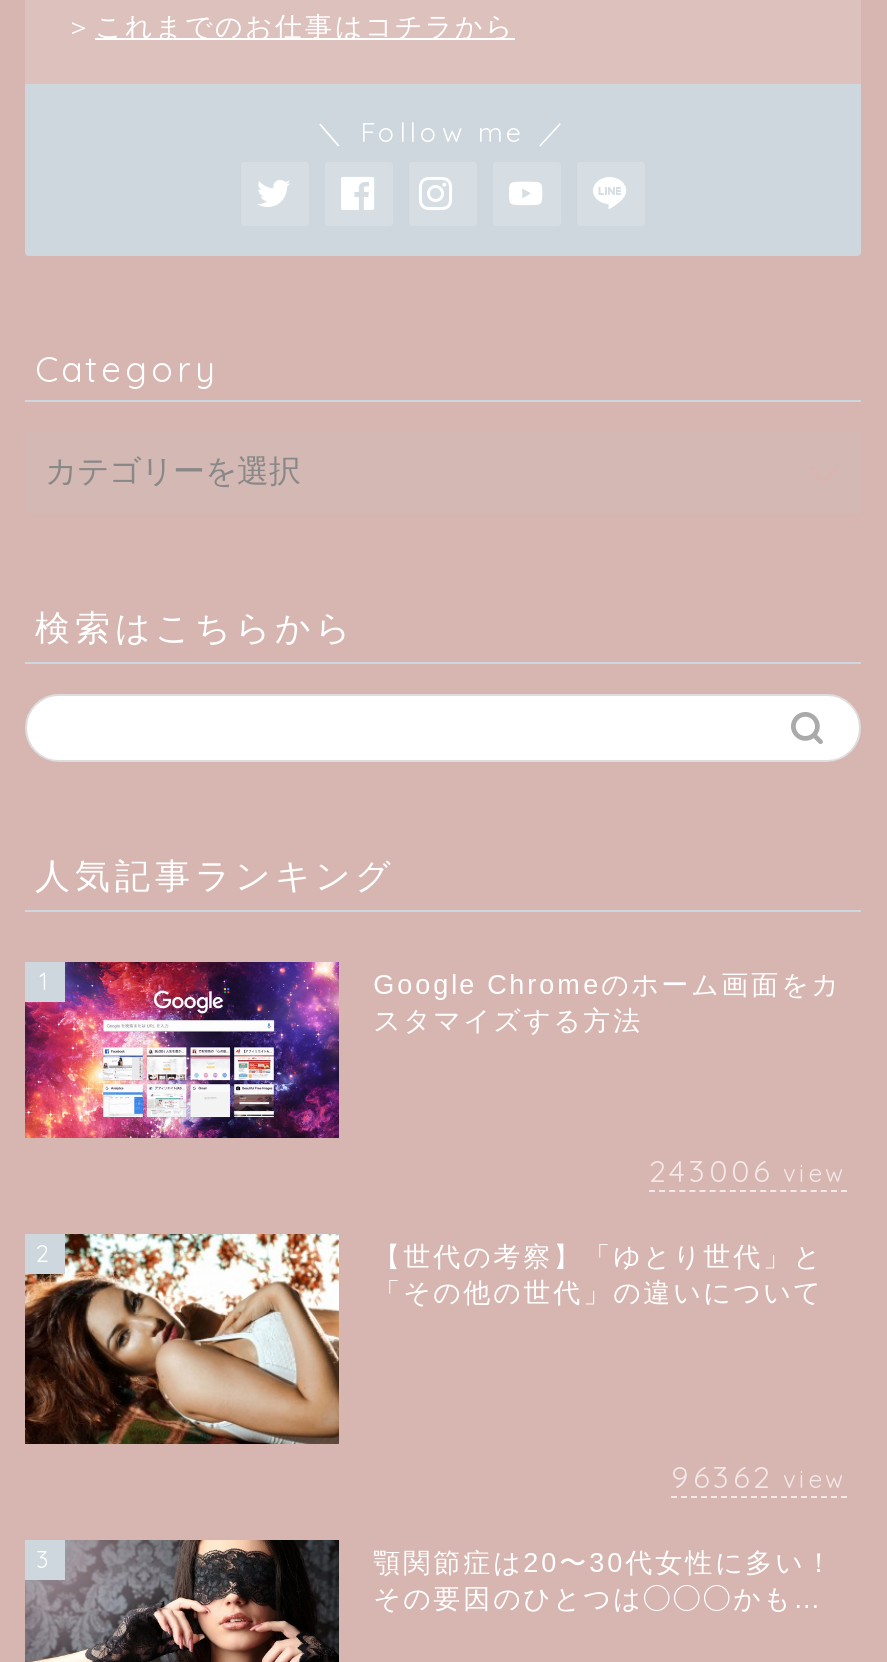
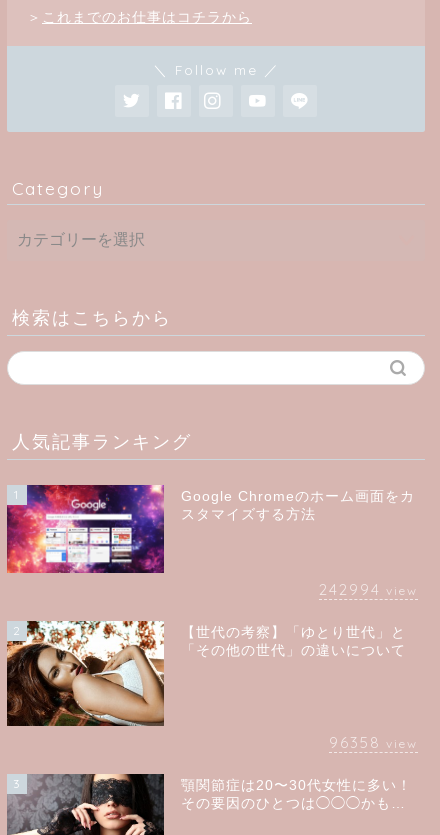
[649,1152,847,1190] 243006 view -> [319,580,418,599] 242994 view
[671,1457,847,1495] 96362 view -> [329,733,418,752] 96358 view

